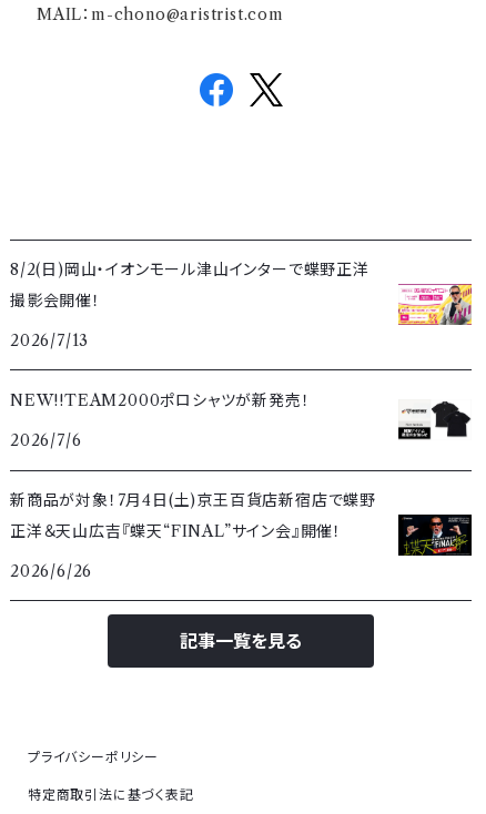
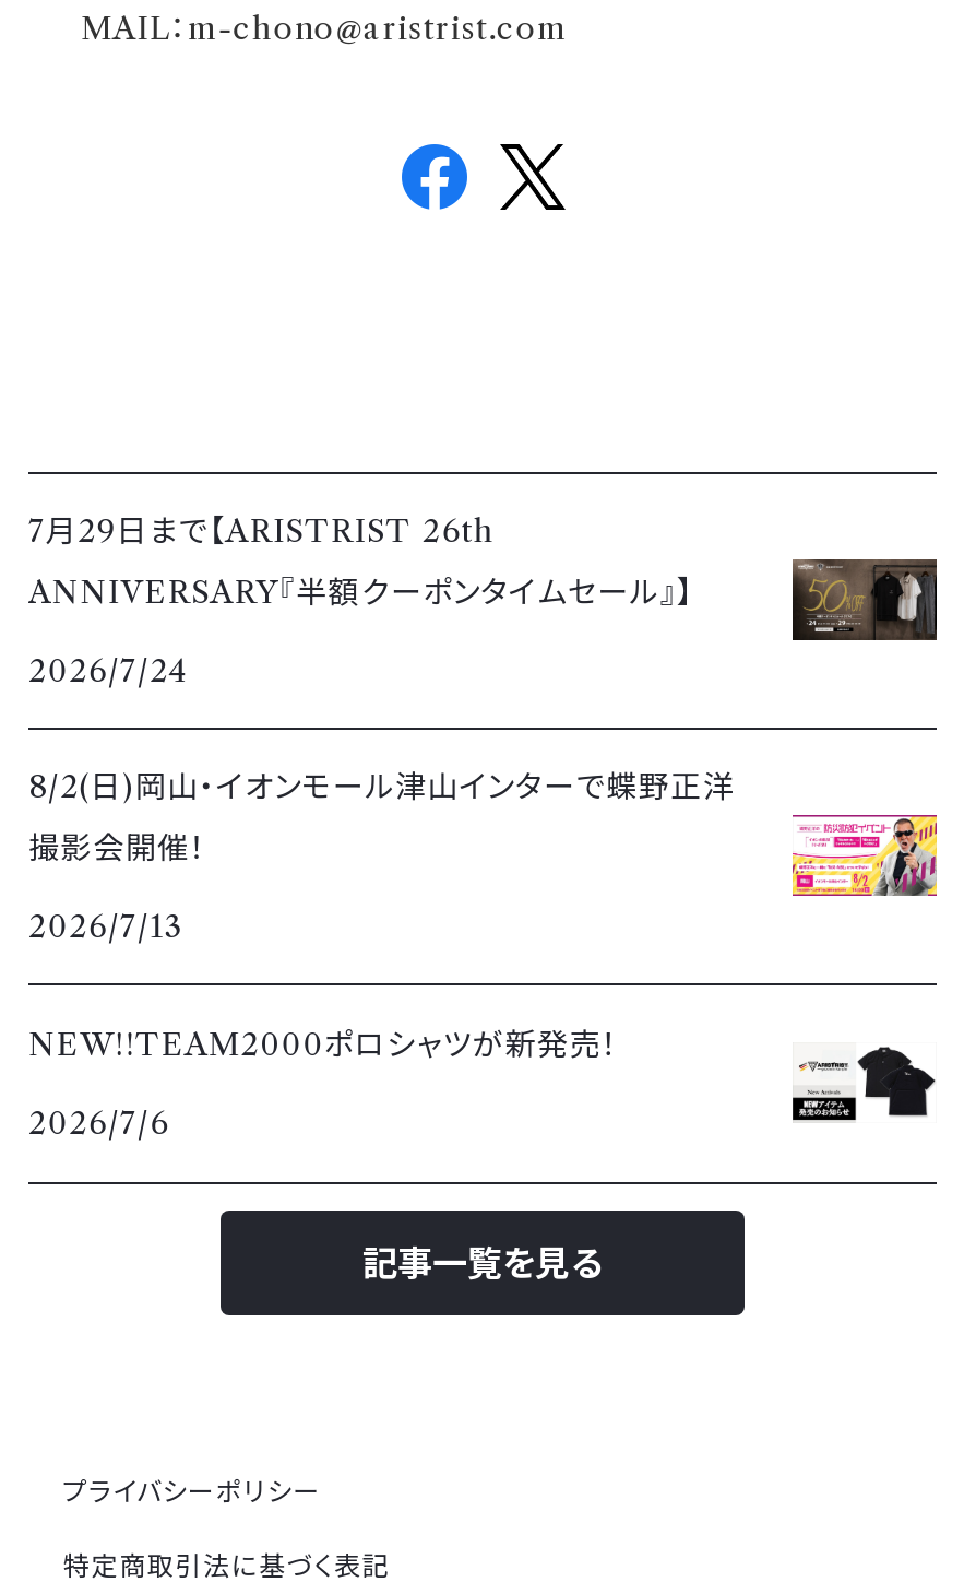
none -> [28,511,694,690] 7月29日まで【ARISTRIST 26th | ANNIVERSARY『半額クーポンタイムセール』】 | 2026/7/24
none -> [790,557,939,642] [image]
moved [10,259,474,450] -> [28,766,941,1142]: [image] | 8/2(日)岡山・イオンモール津山インターで蝶野正洋 | 撮影会開催！ | 2026/7/13 | NEW!!TEAM2000ポロシャツが新発売！ | 2026/7/6
[10,490,473,581] [image] | 新商品が対象！7月4日(土)京王百貨店新宿店で蝶野 | 正洋＆天山広吉『蝶天“FINAL”サイン会』開催！ | 2026/6/26 -> none

